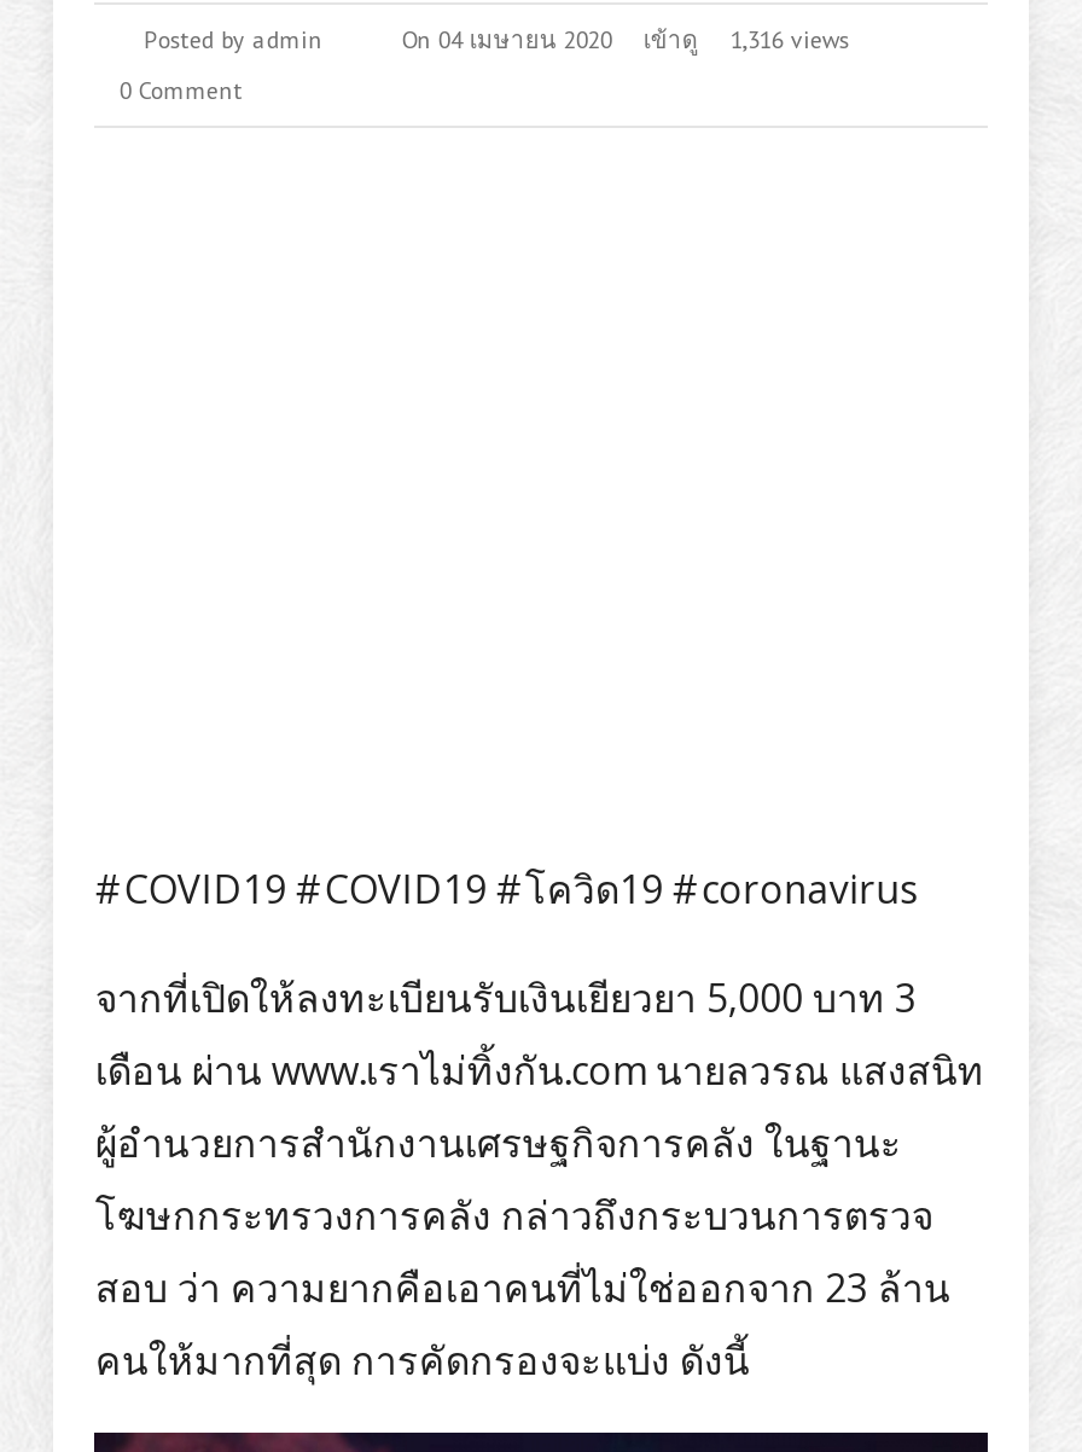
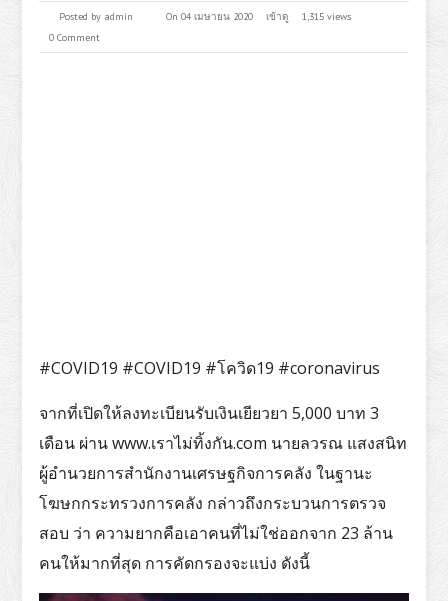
[402,23,849,55] On 04 เมษายน 2020 เข้าดู 1,316 views -> [166,10,351,23] On 04 เมษายน 2020 เข้าดู 1,315 views

